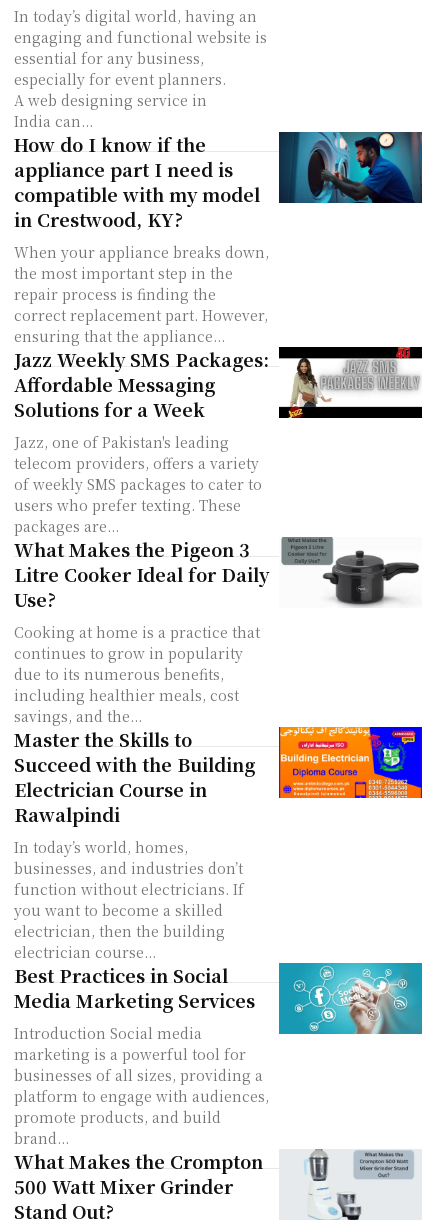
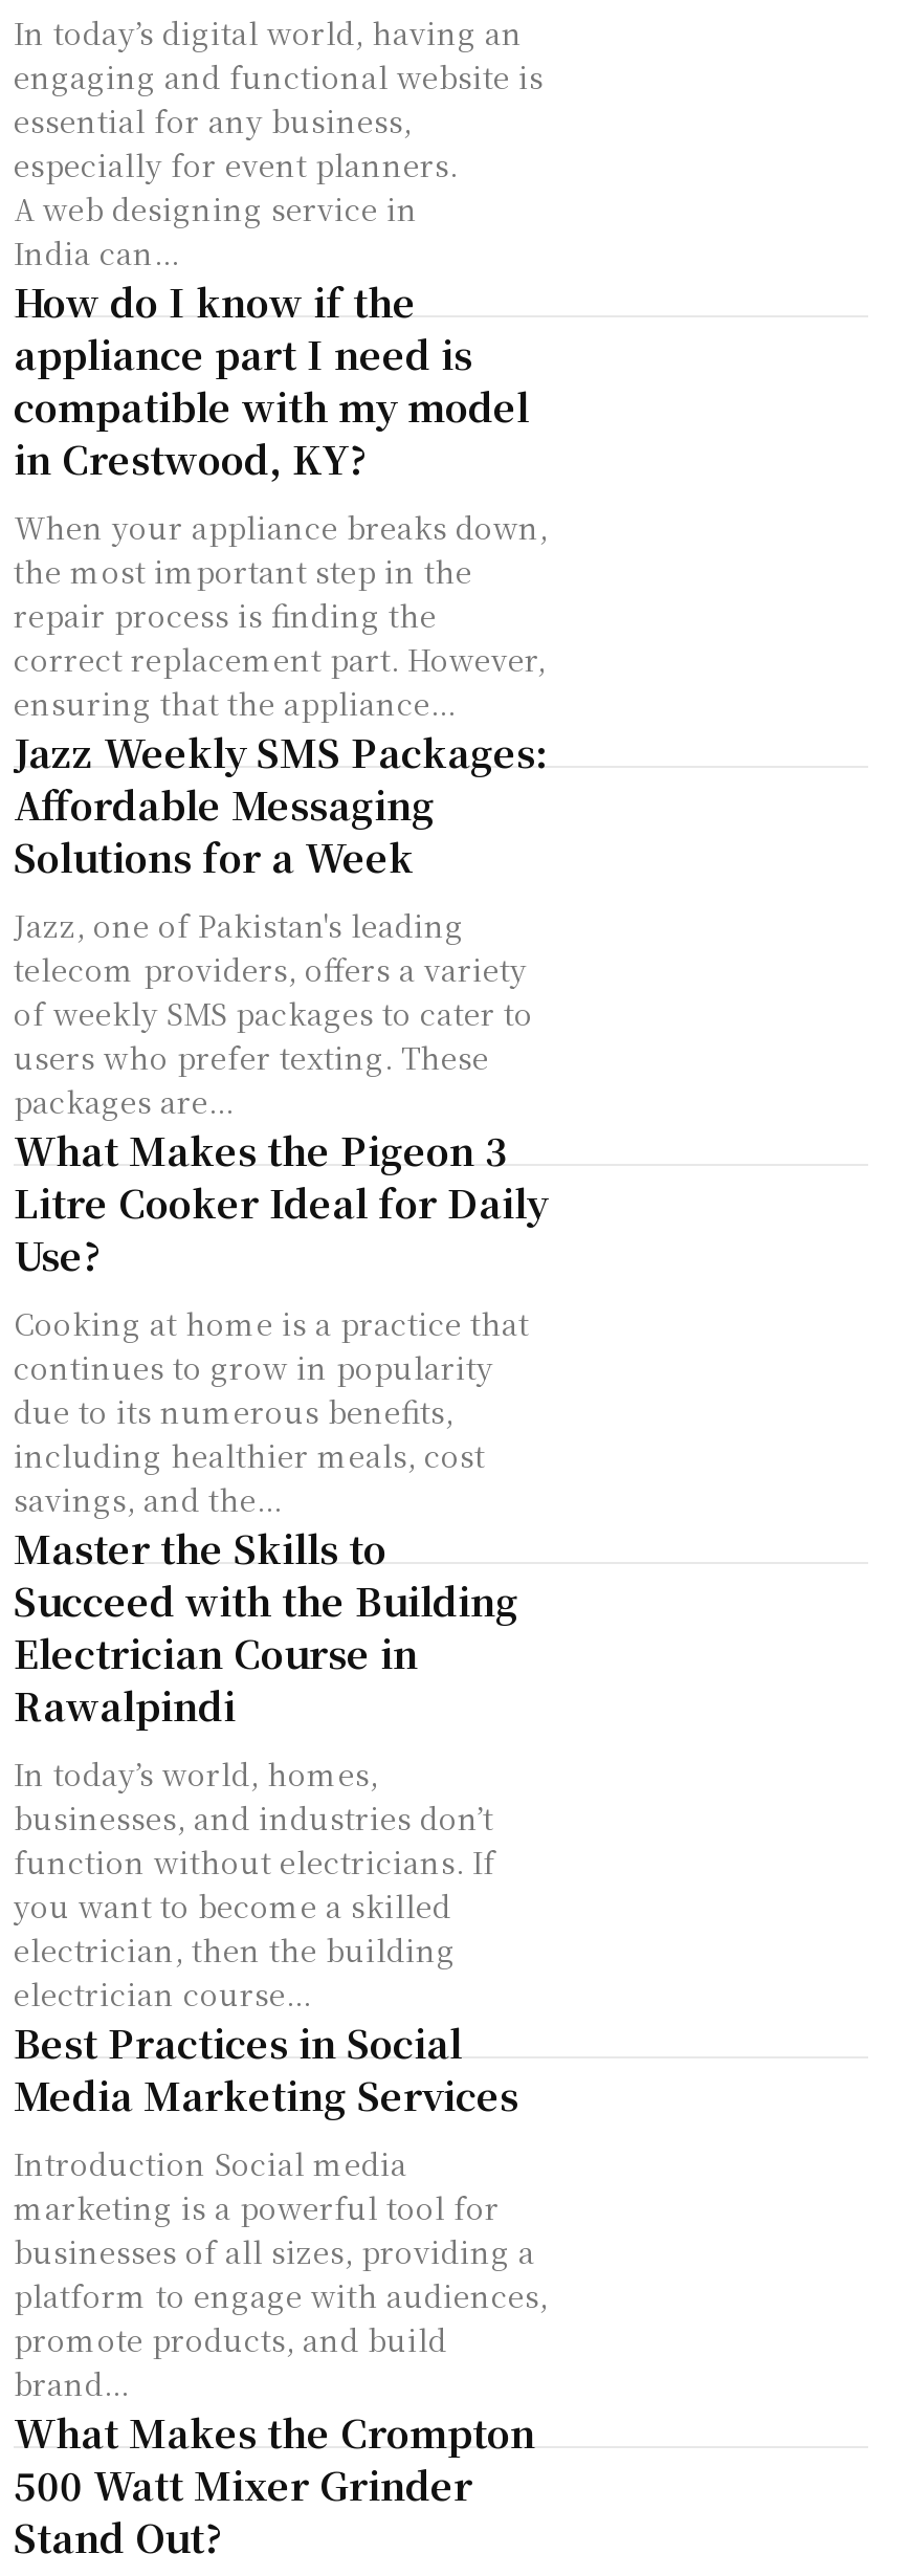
[278,131,423,204] [image] -> none
[278,346,423,419] [image] -> none
[281,536,420,607] [image] -> none
[278,726,423,799] [image] -> none
[278,962,423,1035] [image] -> none
[303,1148,416,1221] [image] -> none

